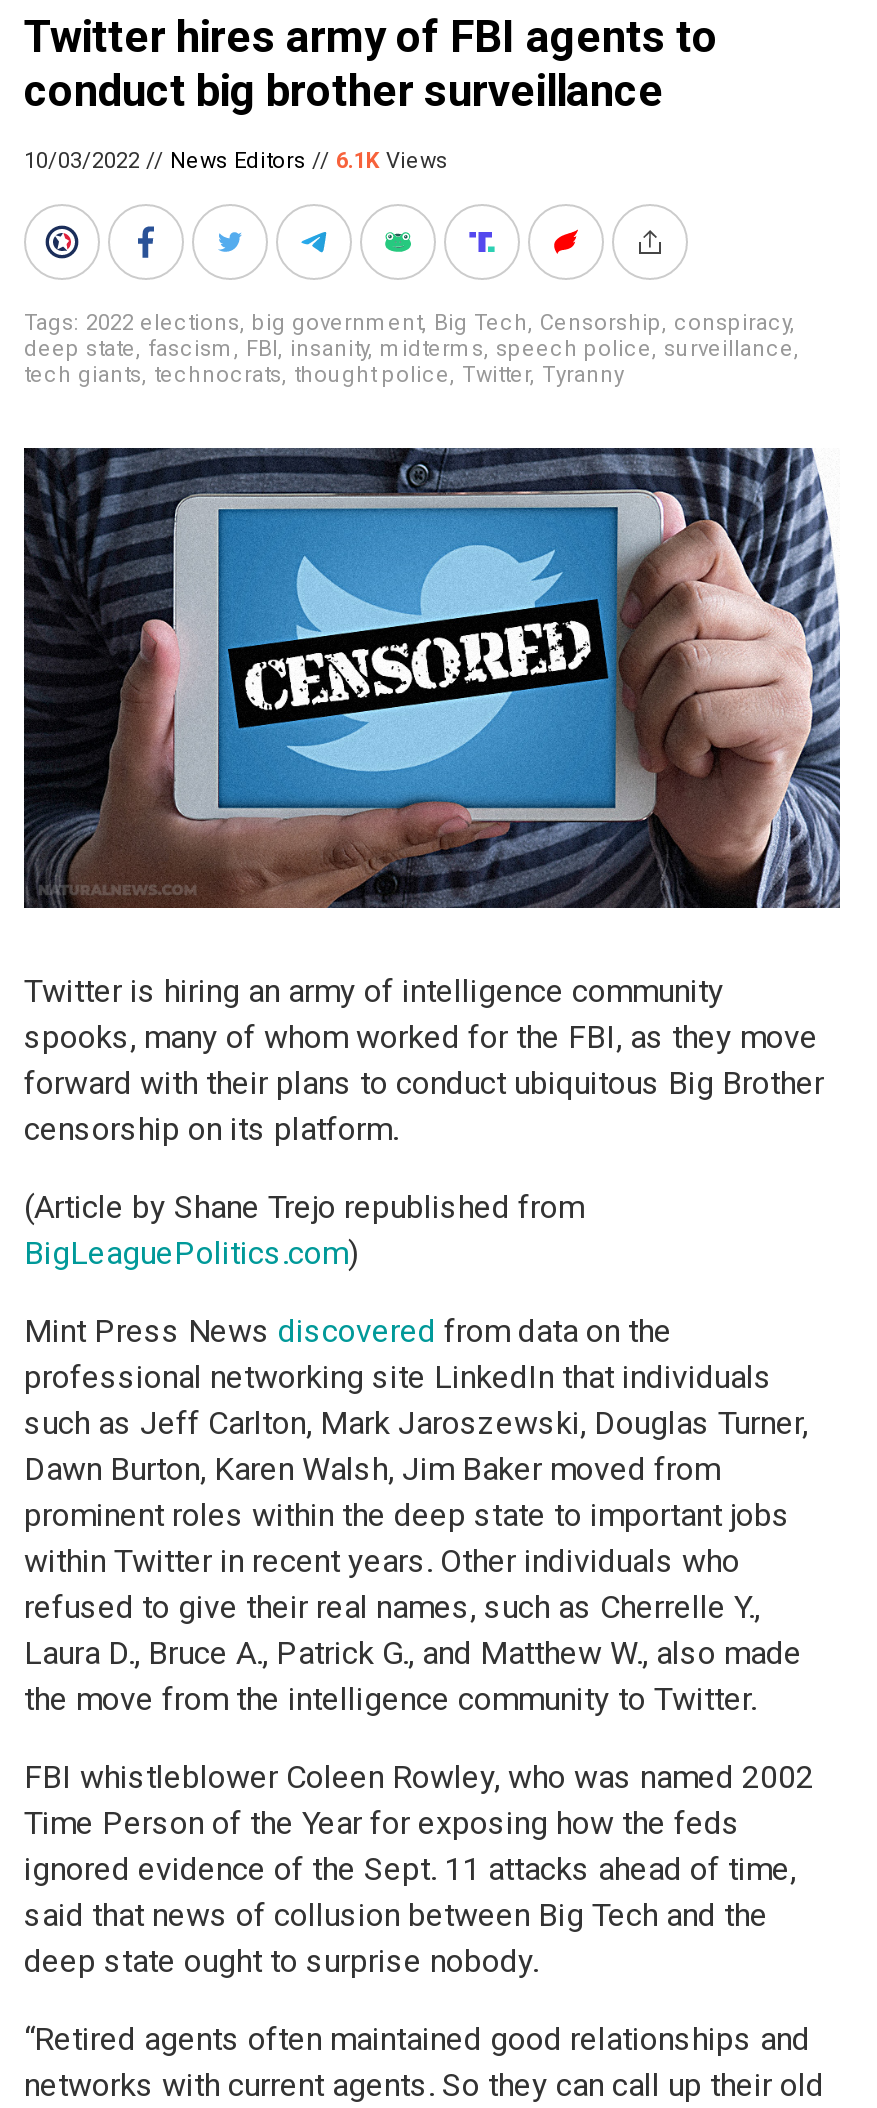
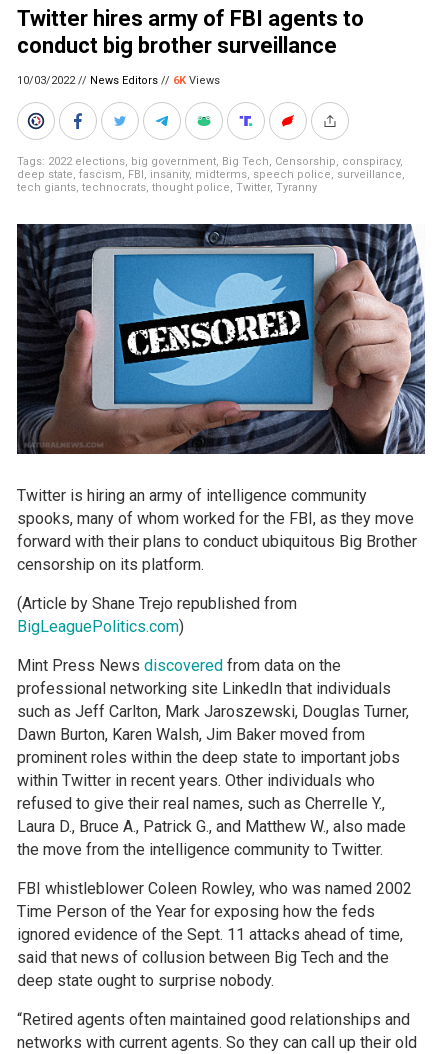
[24,148,448,174] 10/03/2022 // News Editors // 6.1K Views -> [17,74,220,87] 10/03/2022 // News Editors // 6K Views

